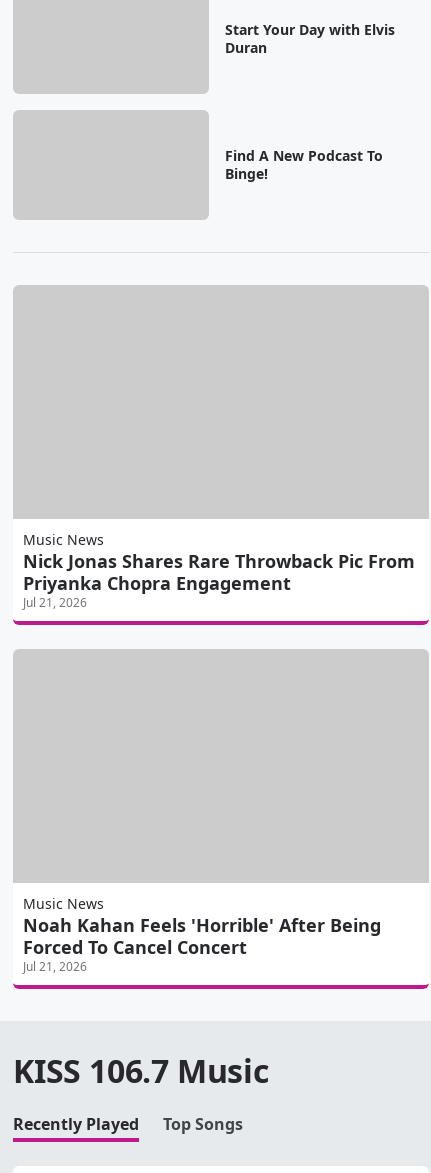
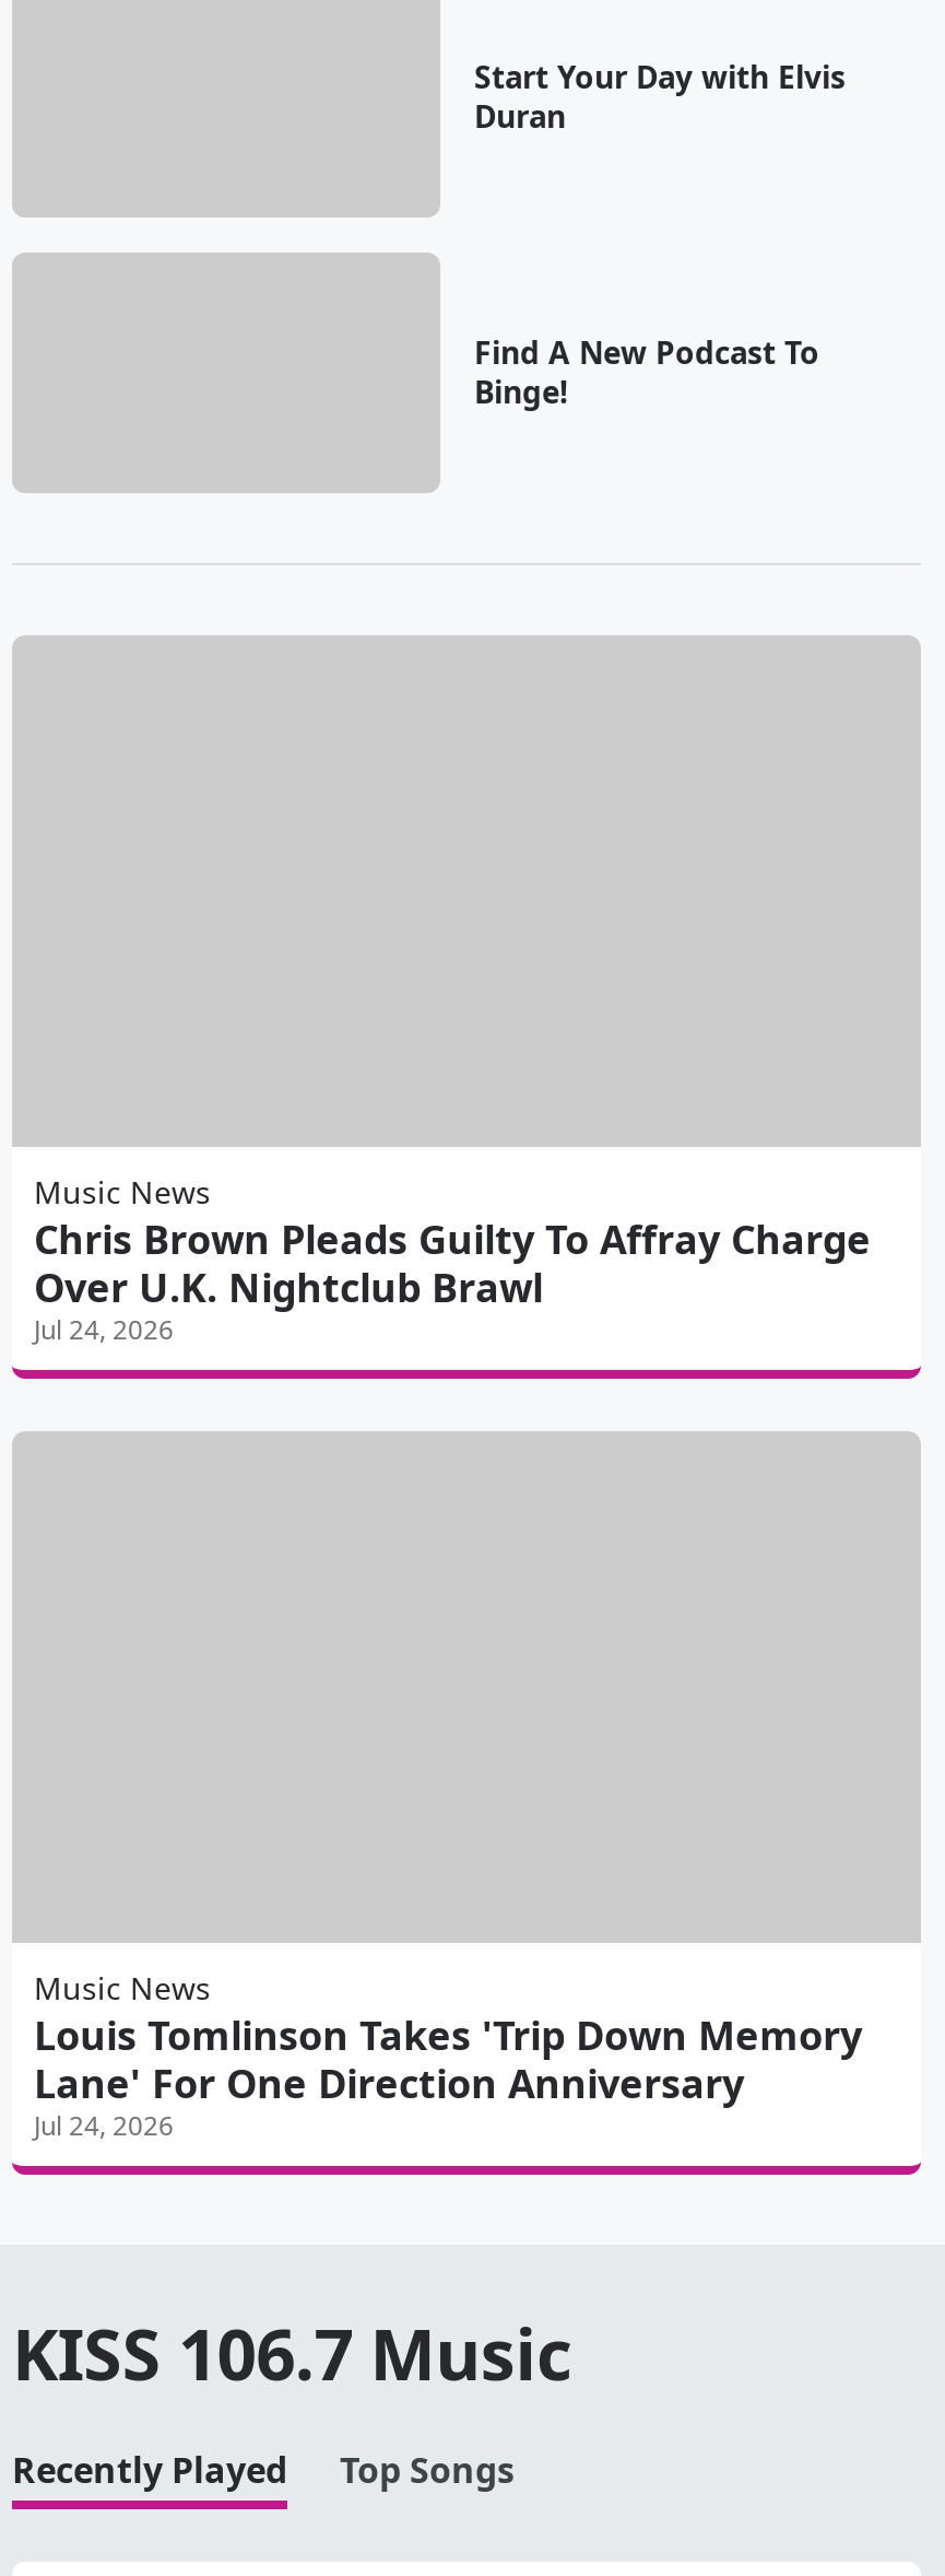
[23,549,415,611] Nick Jonas Shares Rare Throwback Pic From | Priyanka Chopra Engagement | Jul 21, 2026 -> [34,1213,871,1348] Chris Brown Pleads Guilty To Affray Charge | Over U.K. Nightclub Brawl | Jul 24, 2026
[23,913,381,975] Noah Kahan Feels 'Horrible' After Being | Forced To Cancel Concert | Jul 21, 2026 -> [34,2009,862,2144] Louis Tomlinson Takes 'Trip Down Memory | Lane' For One Direction Anniversary | Jul 24, 2026

